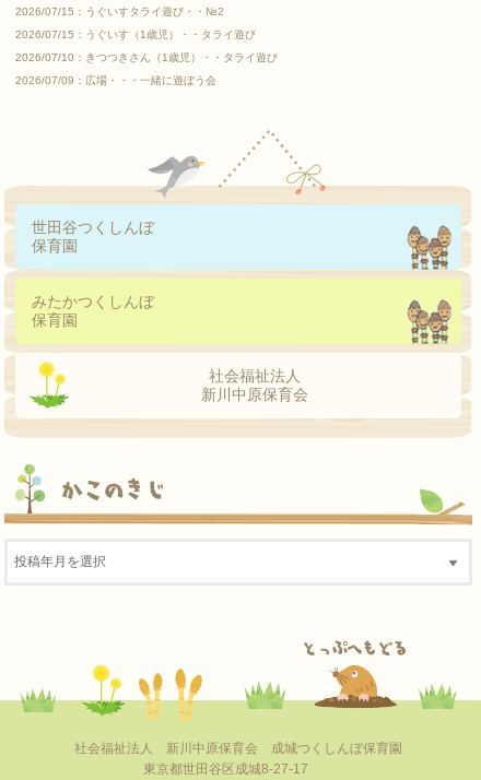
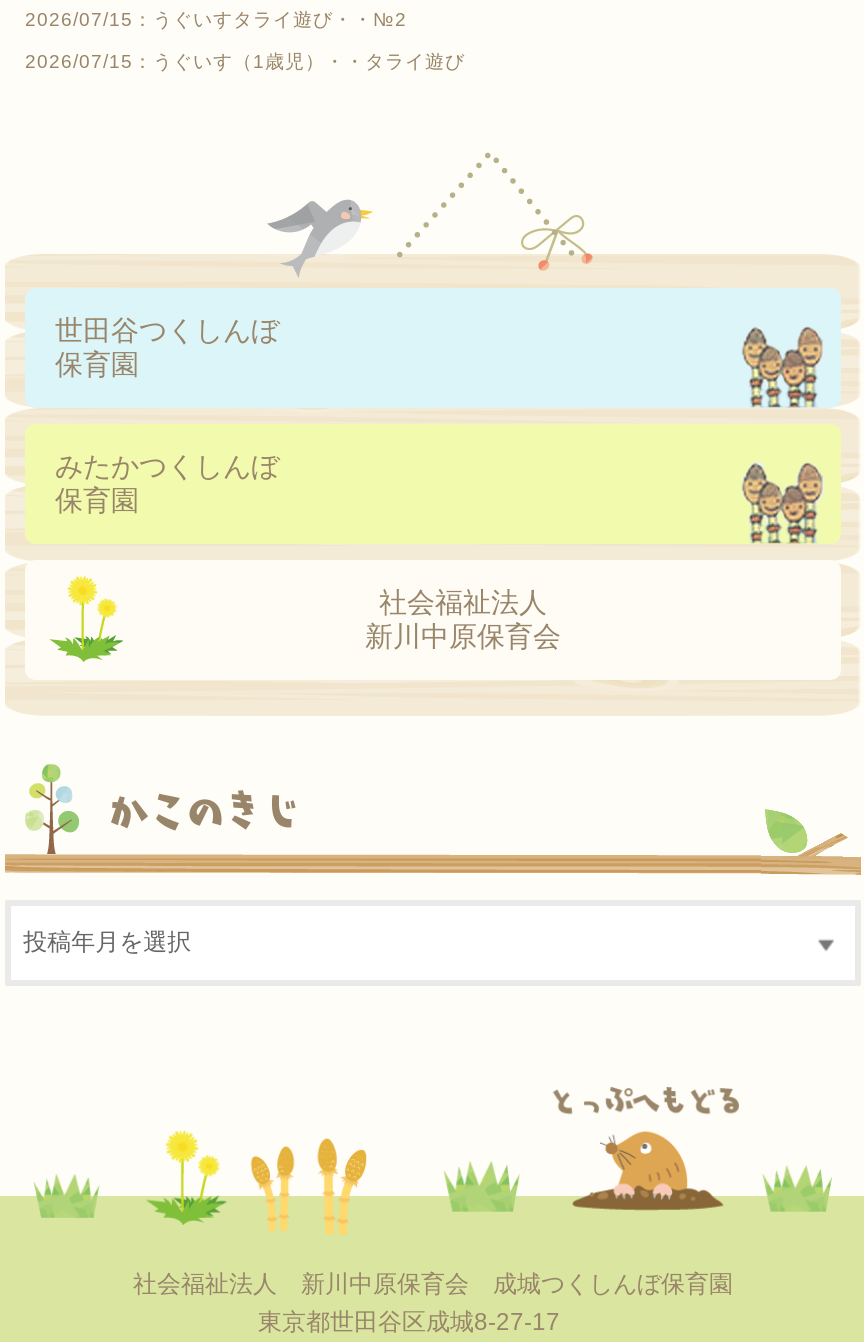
[15,51,278,86] 2026/07/10：きつつきさん（1歳児）・・タライ遊び | 2026/07/09：広場・・・一緒に遊ぼう会 -> none

